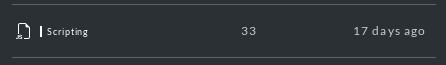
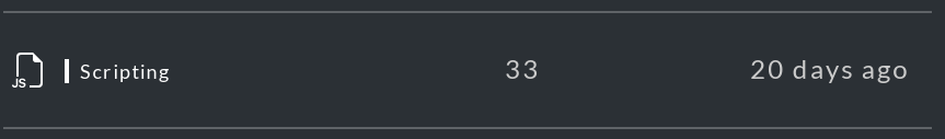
[353,23,426,38] 17 days ago -> [750,53,910,85] 20 days ago

